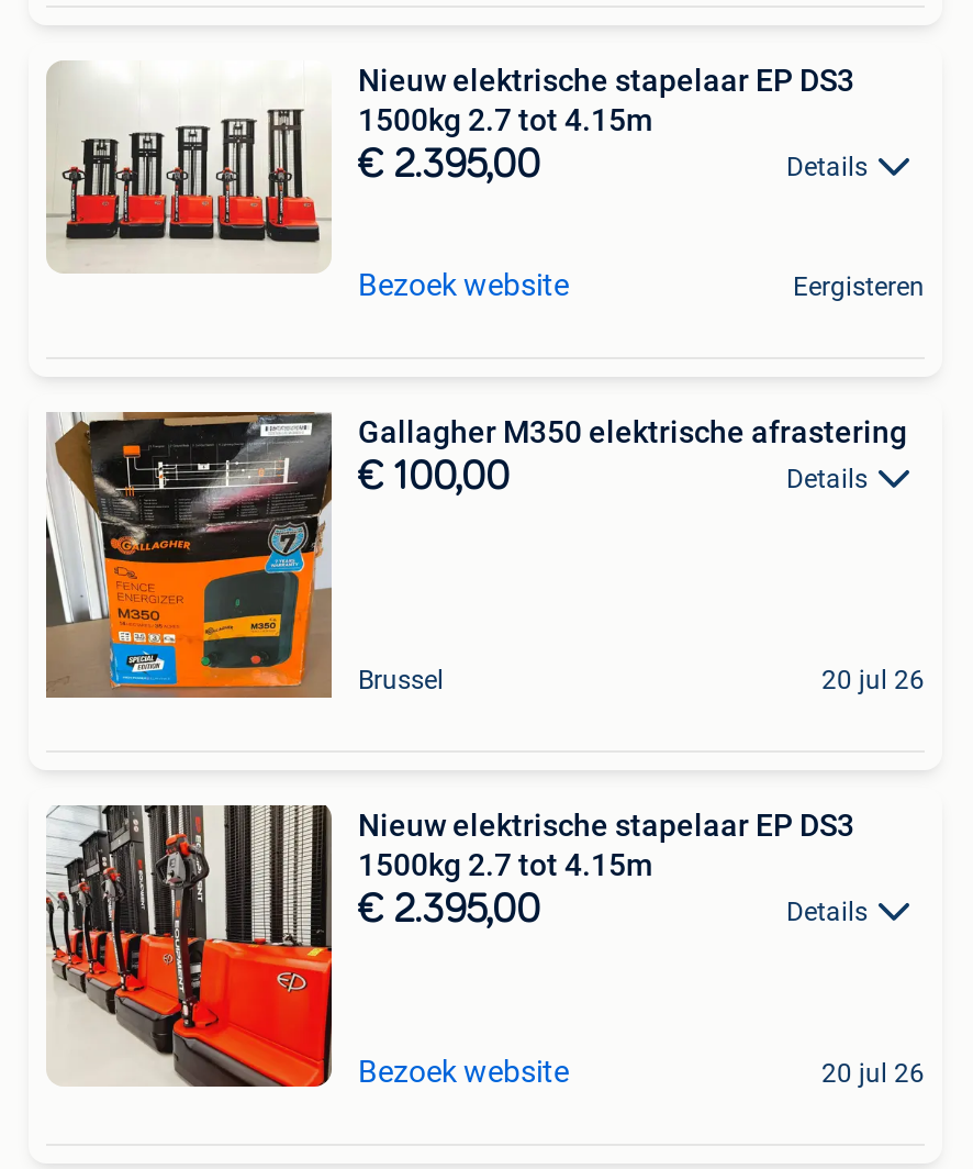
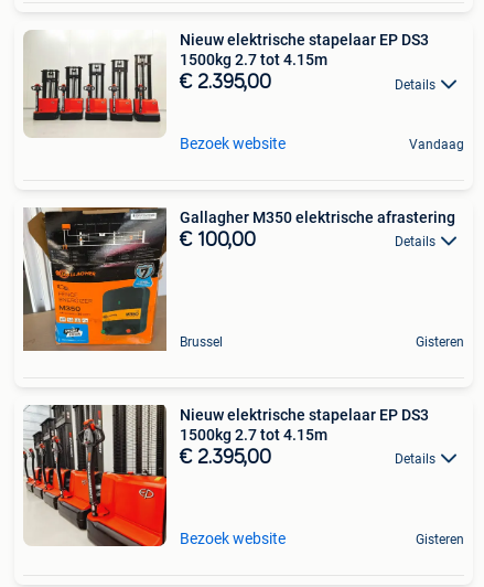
[793,272,925,302] Eergisteren -> [409,136,464,152] Vandaag
[821,665,925,696] 20 jul 26 -> [416,334,464,349] Gisteren
[821,1058,925,1089] 20 jul 26 -> [416,531,464,547] Gisteren

